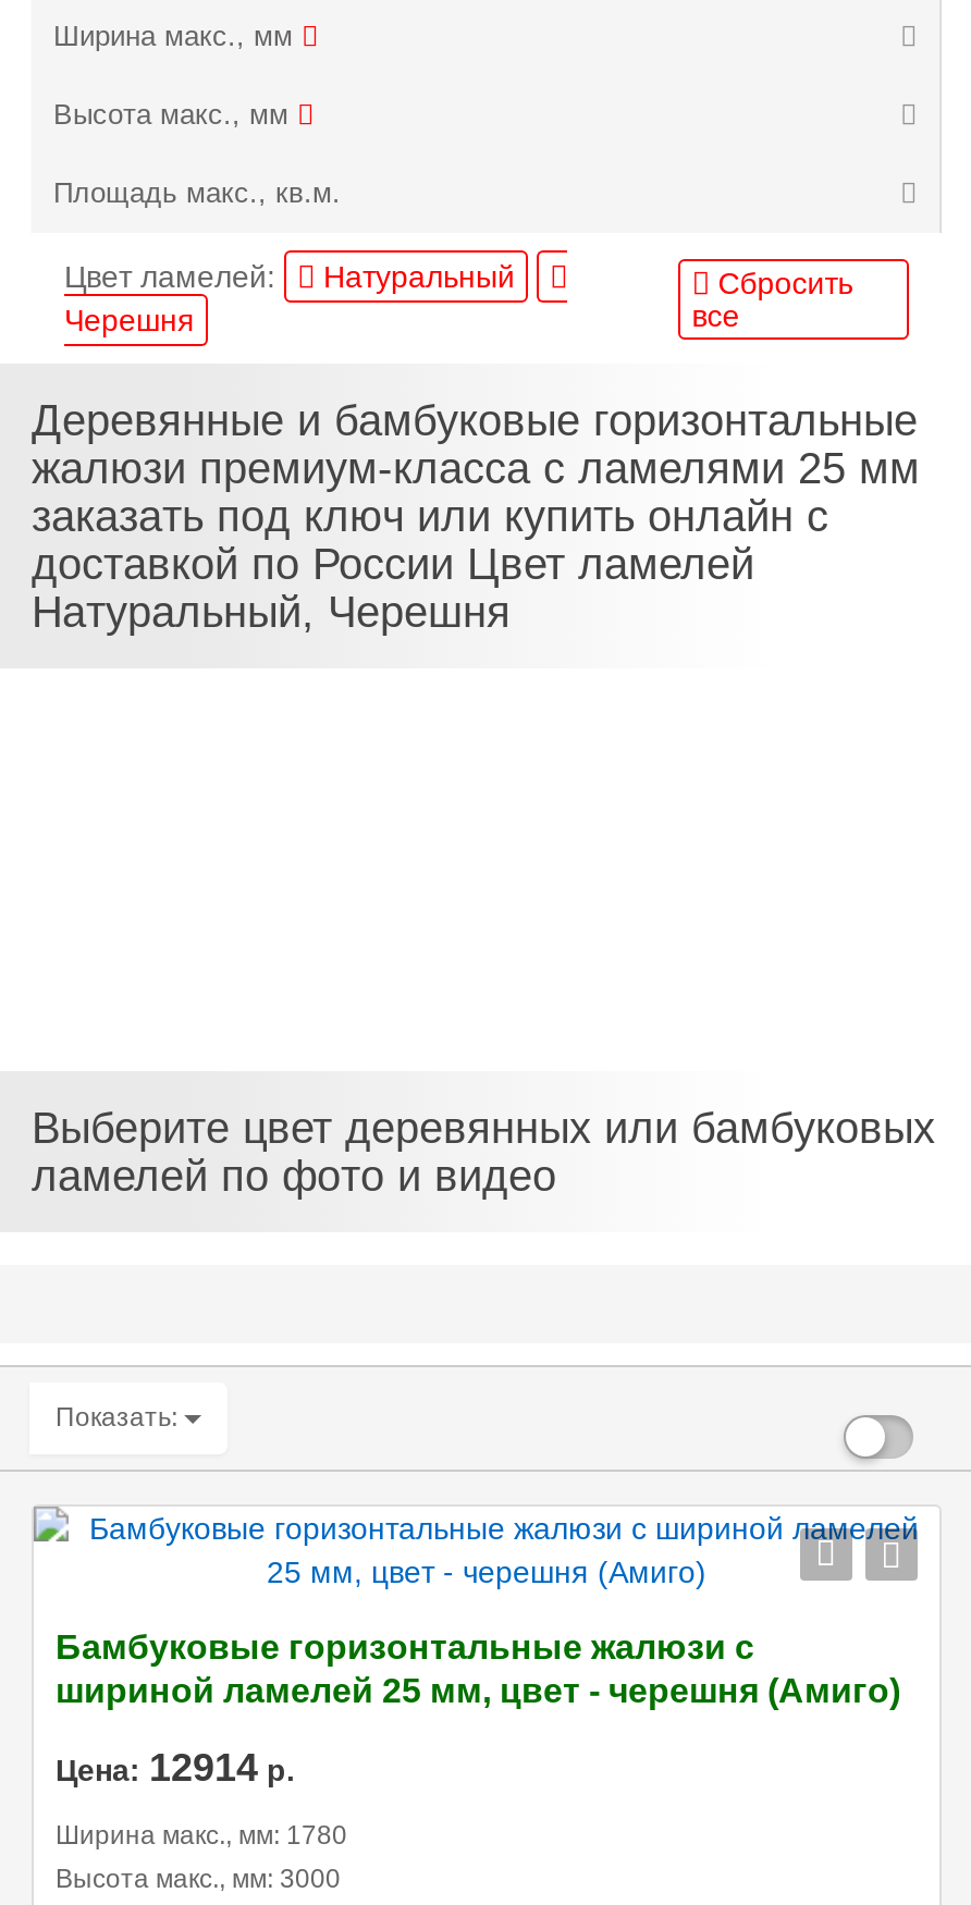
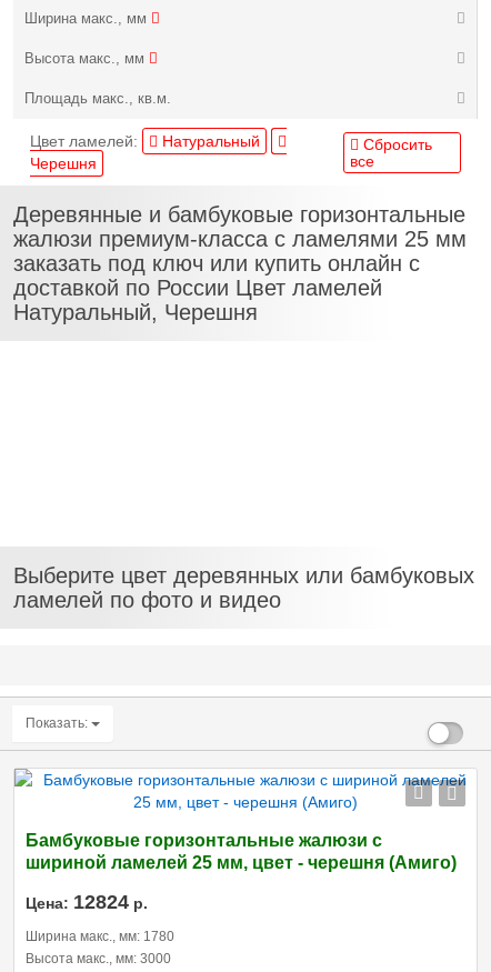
[56,1746,295,1790] Цена: 12914 р. -> [26,891,148,913] Цена: 12824 р.

